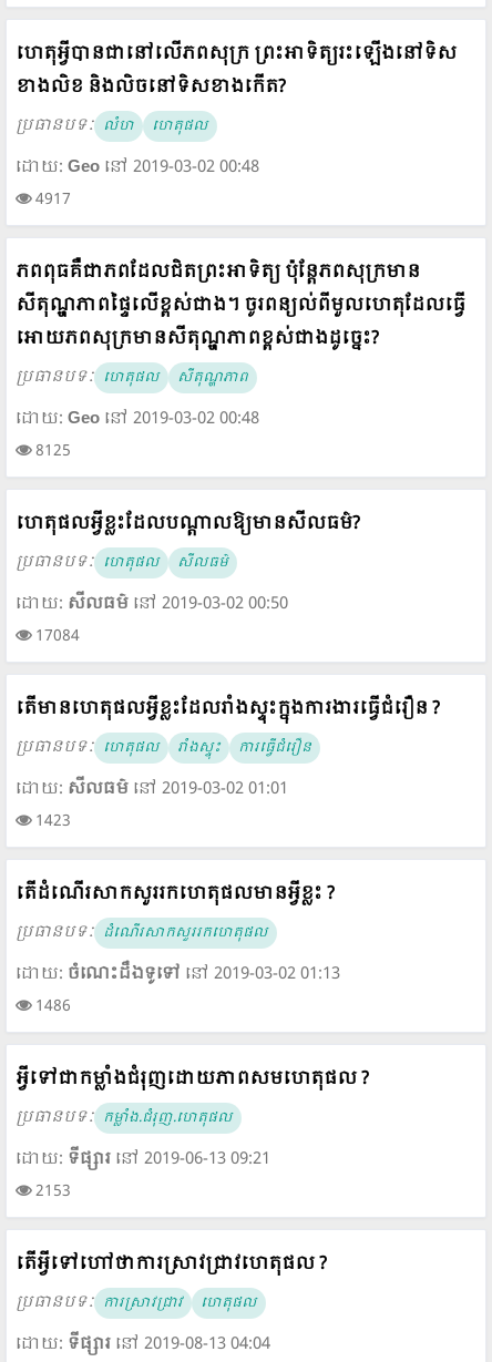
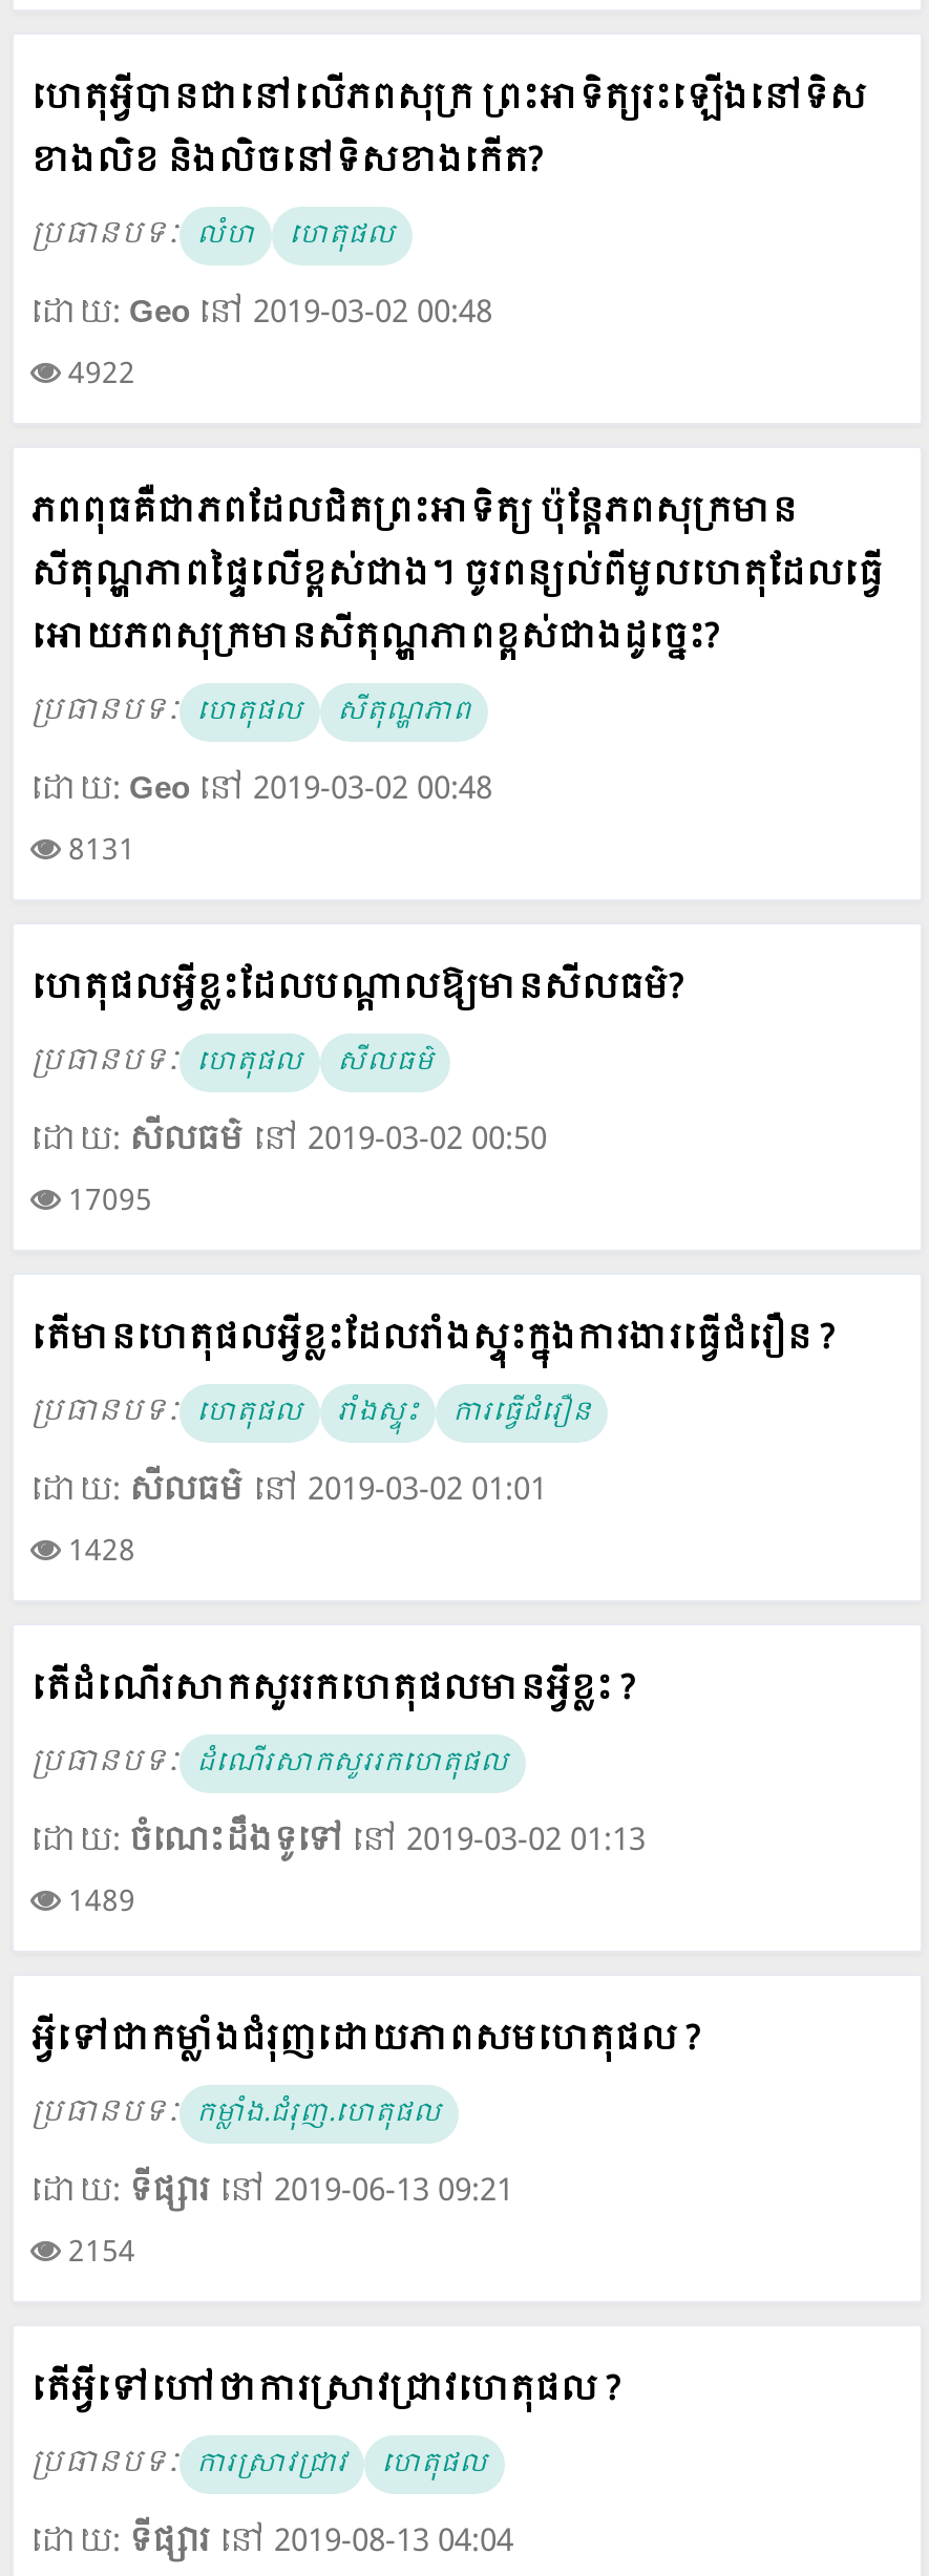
[35,187,71,213] 4917 -> [68,350,135,400] 4922
[35,438,71,465] 8125 -> [68,826,135,877] 8131
[35,623,80,650] 17084 -> [68,1177,152,1227] 17095
[35,808,71,835] 1423 -> [68,1527,135,1578] 1428
[35,993,71,1020] 1486 -> [68,1878,135,1928] 1489
[35,1178,71,1205] 2153 -> [68,2228,135,2279] 2154

